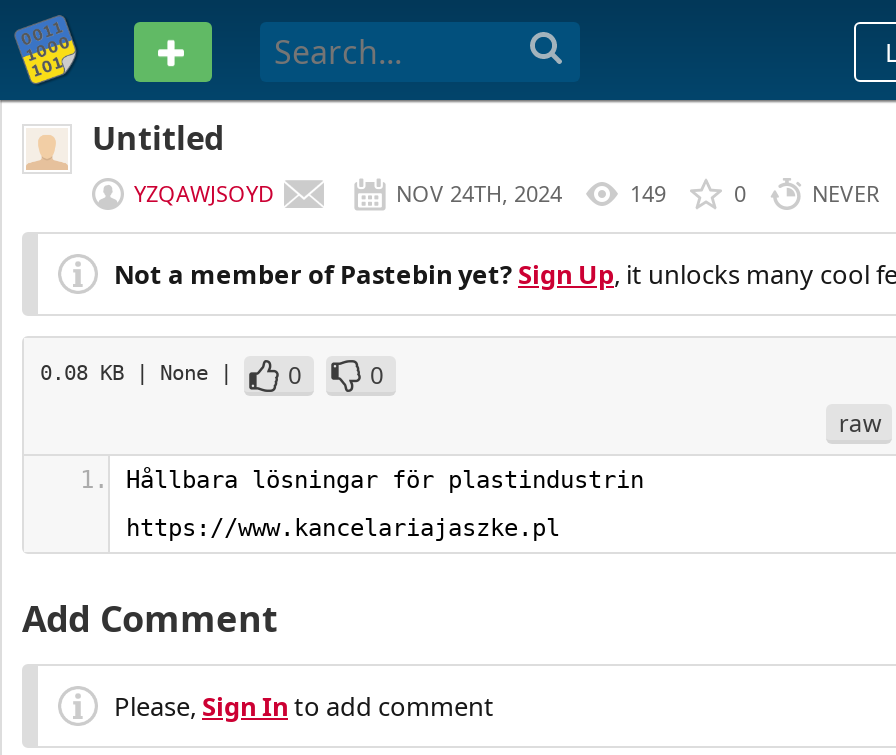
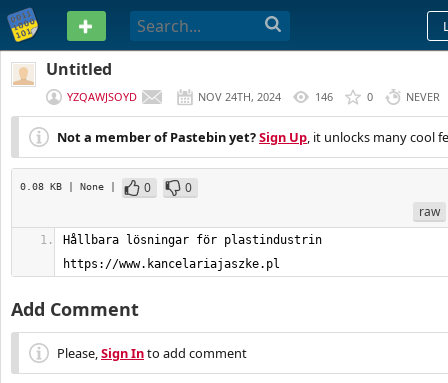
[630,178,666,208] 149 -> [315,89,333,104] 146

